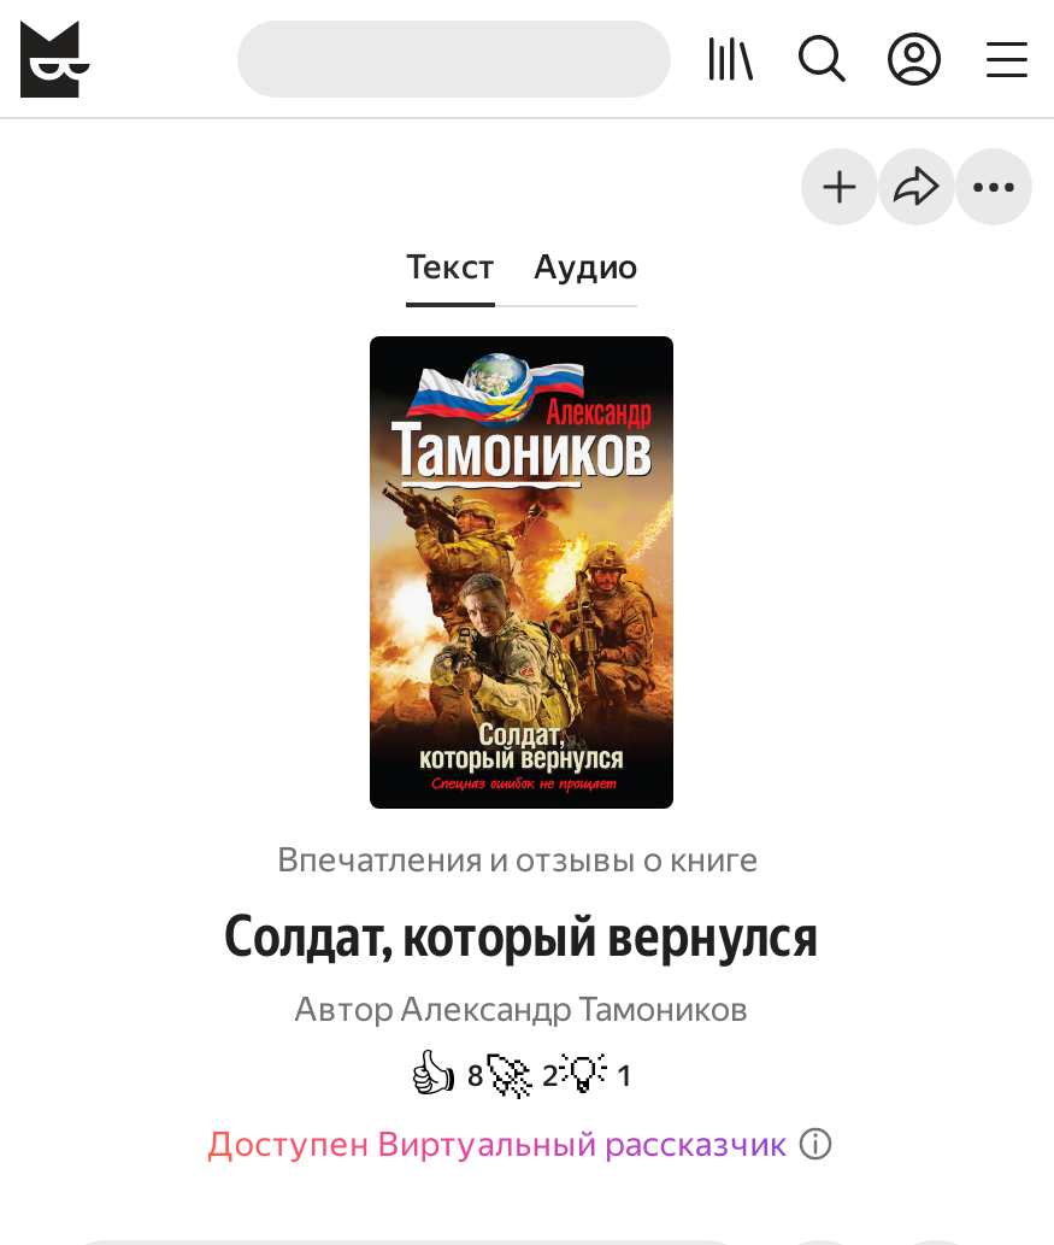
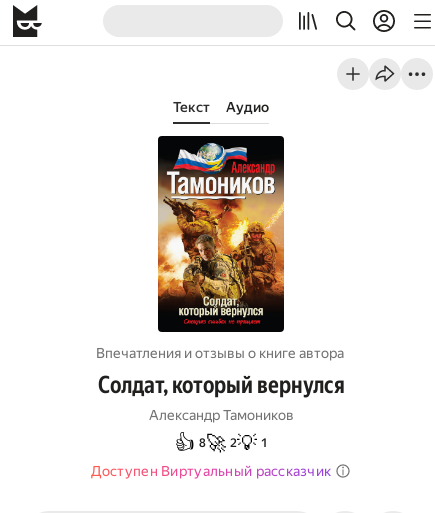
[277,840,759,879] Впечатления и отзывы о книге -> [95,345,343,361] Впечатления и отзывы о книге автора
[294,989,749,1028] Автор Александр Тамоников -> [148,407,293,423] Александр Тамоников

